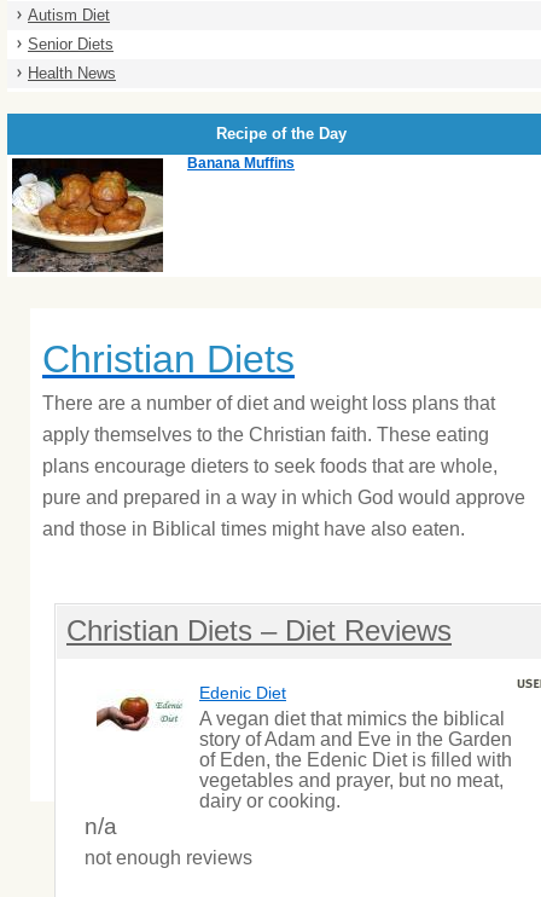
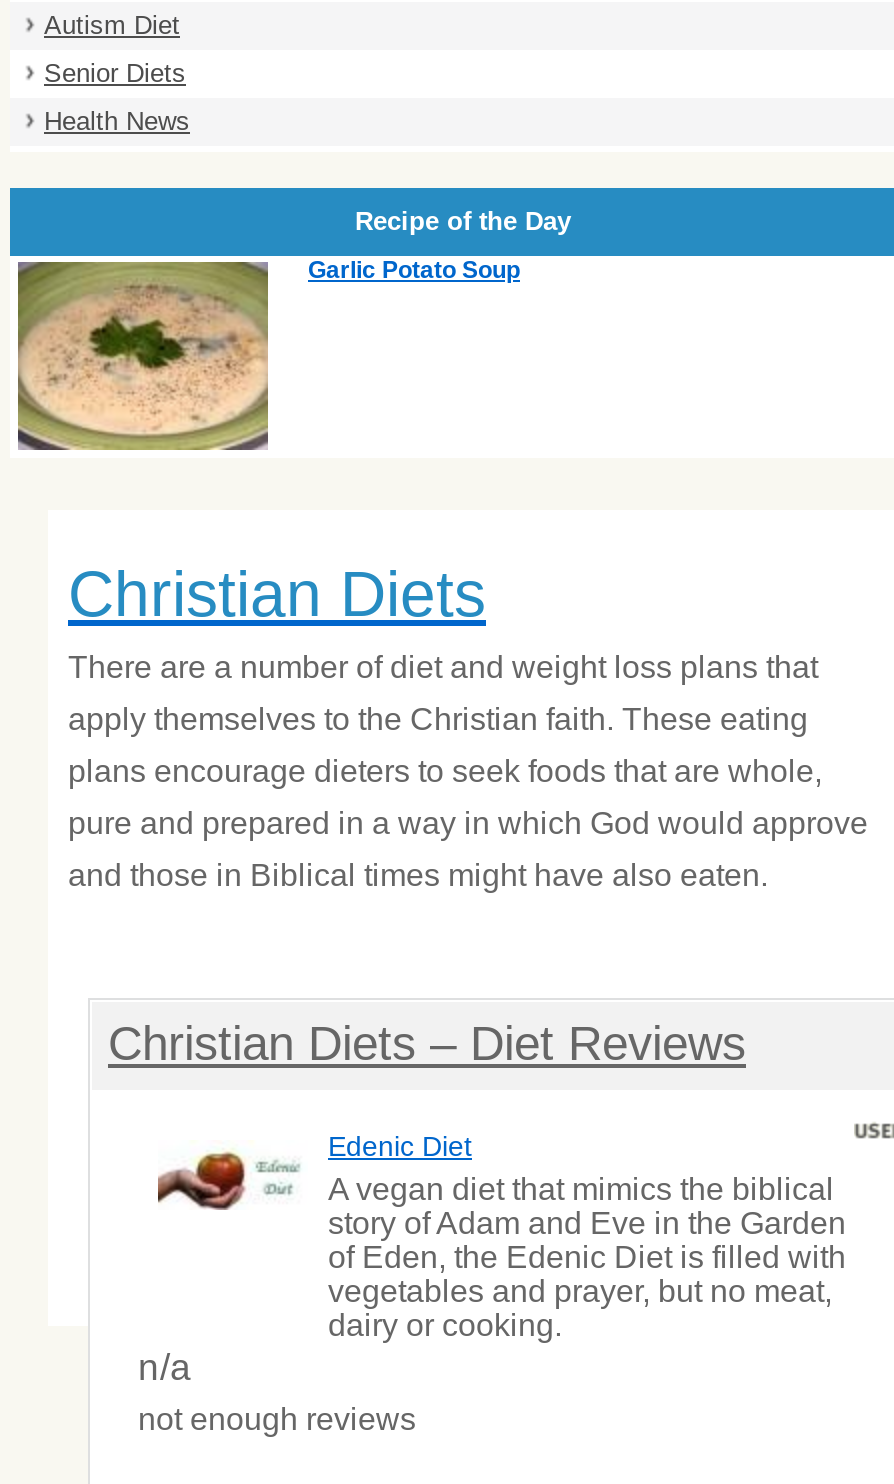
[11,155,295,273] [image] | Banana Muffins -> [16,256,520,452] [image] | Garlic Potato Soup

